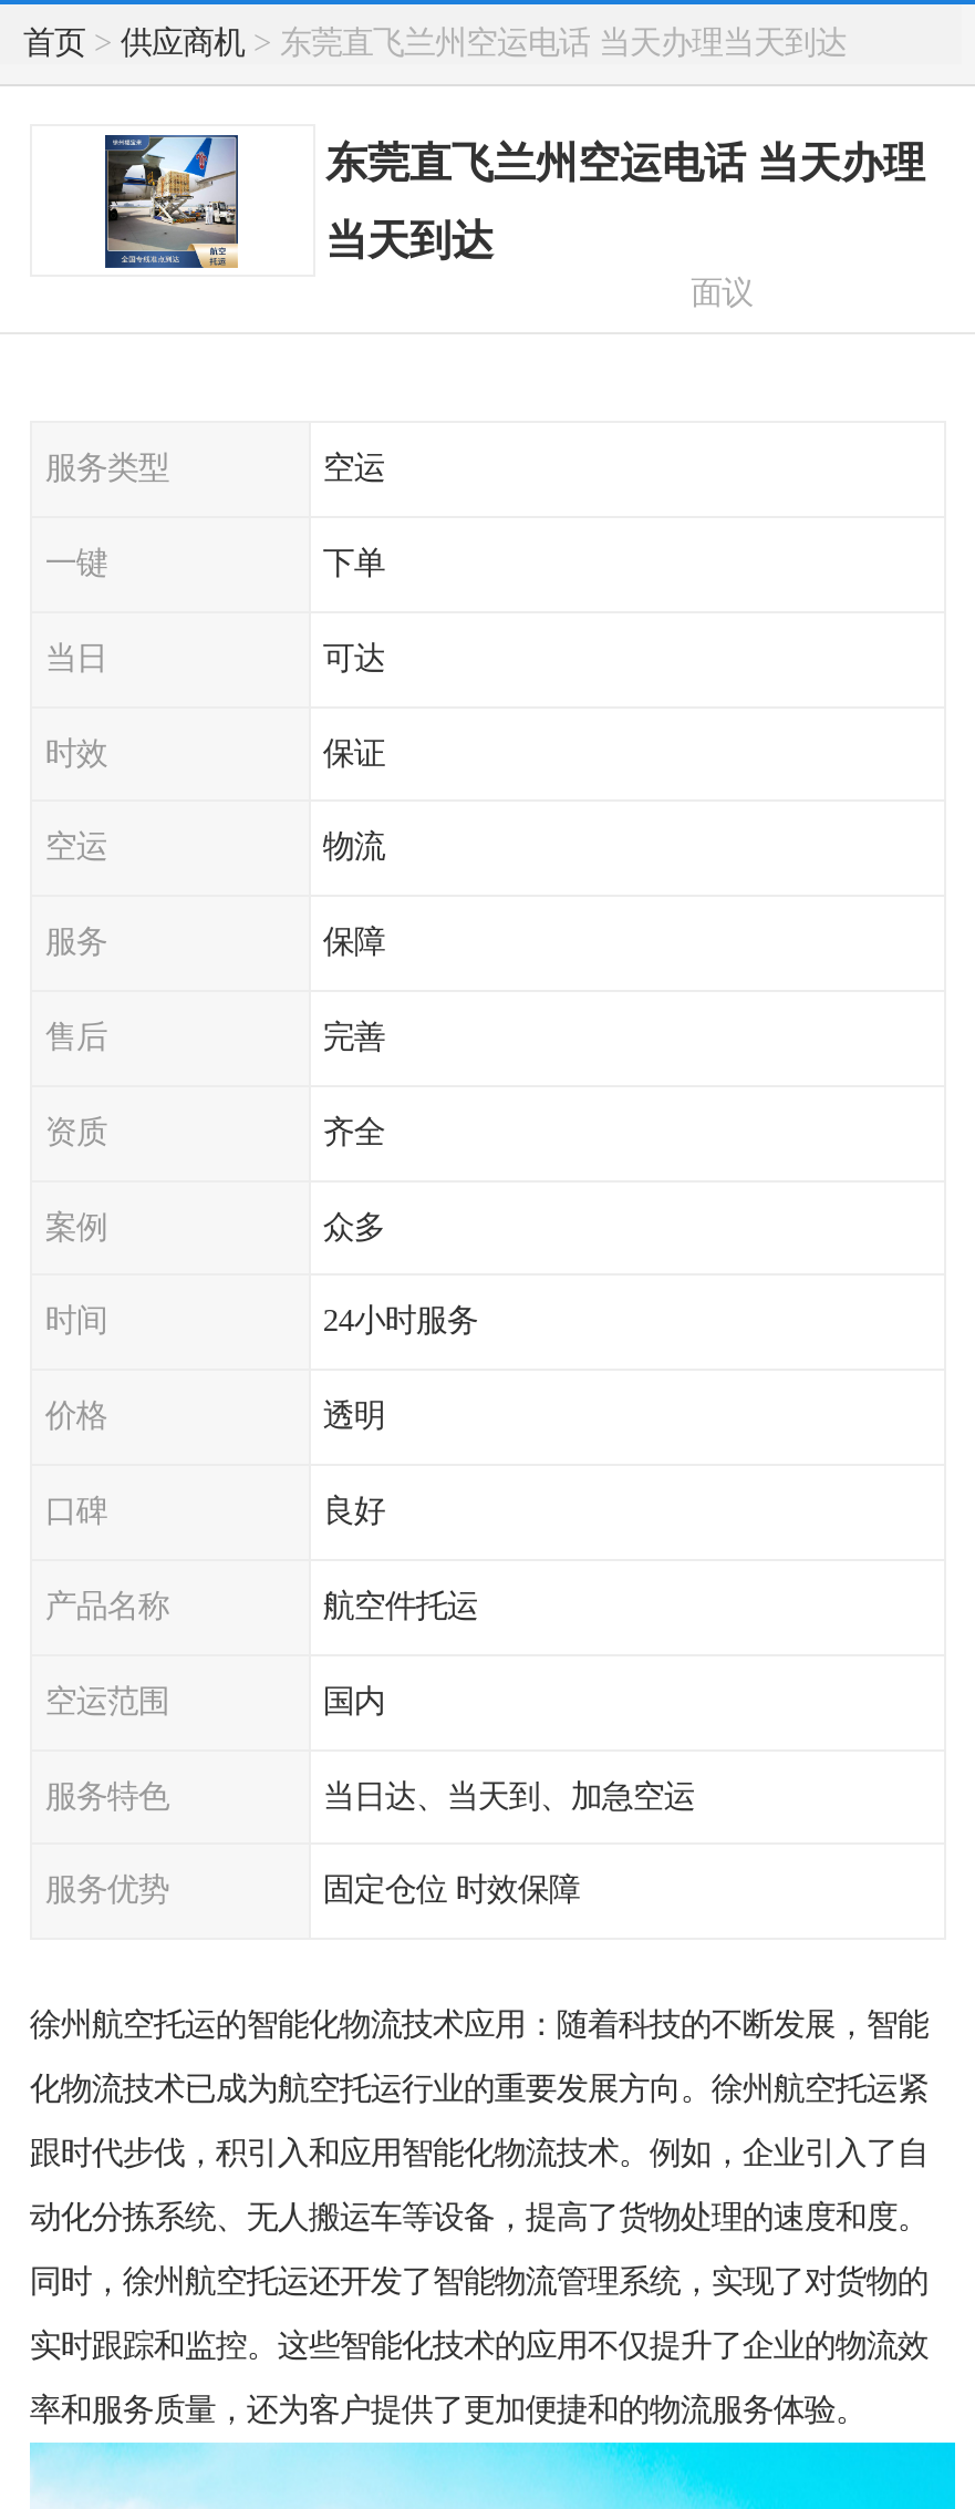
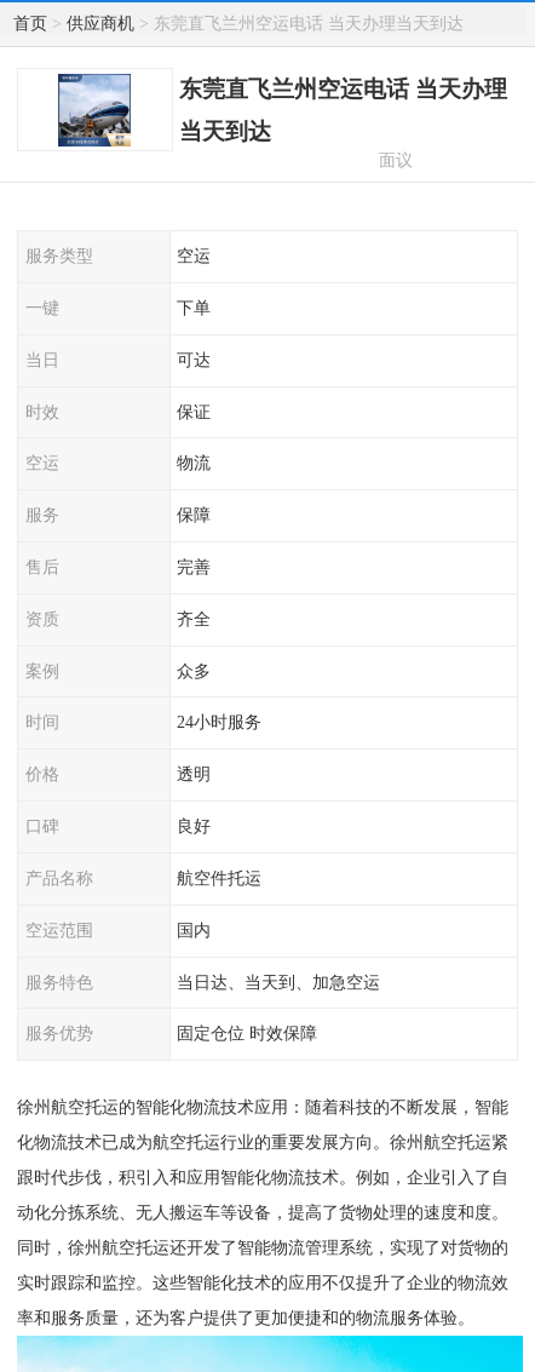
[105,135,238,252] [image] -> [58,74,131,138] [image]

